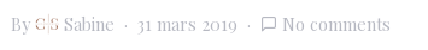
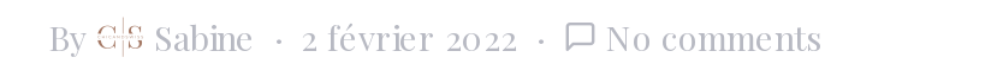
[11,11,391,35] By Sabine 31 mars 2019 No comments -> [48,12,823,60] By Sabine 2 février 2022 No comments

